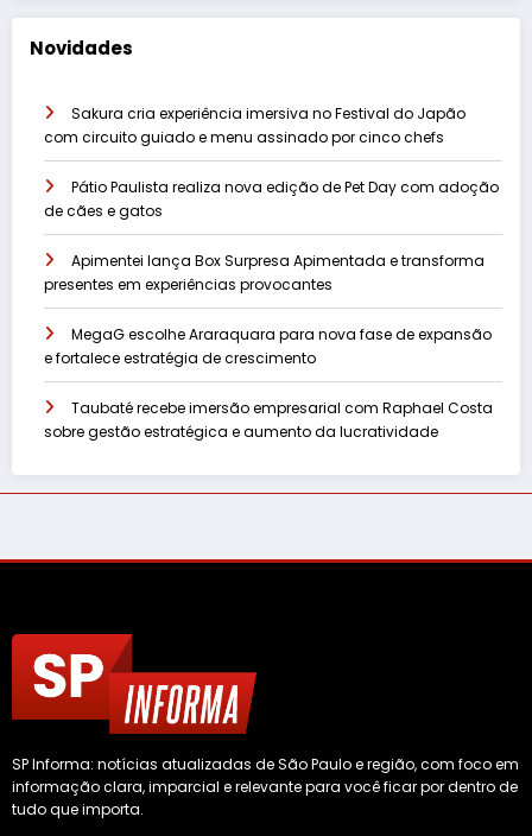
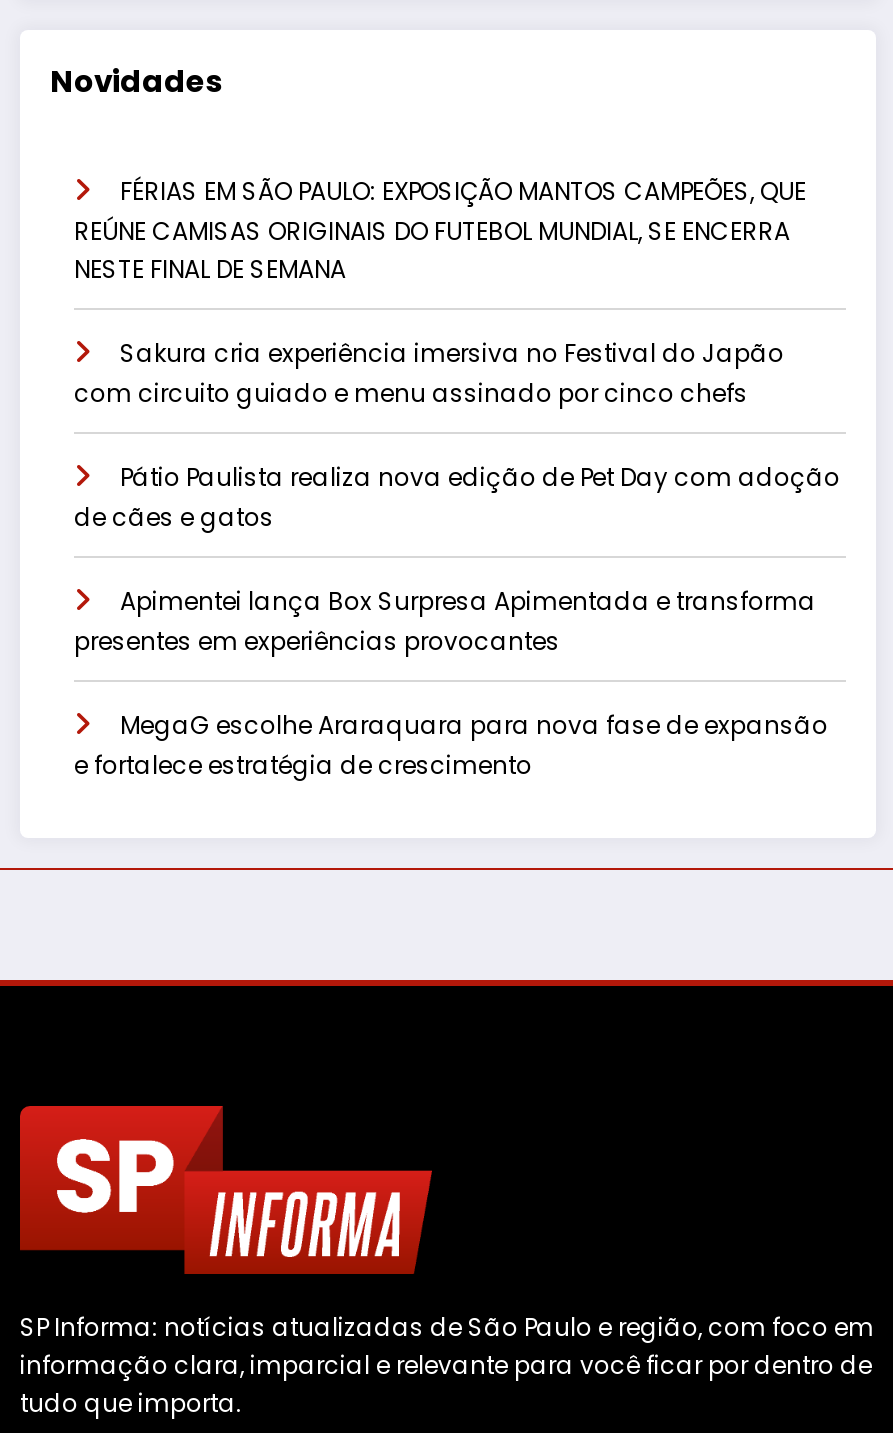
none -> [74,175,806,287] FÉRIAS EM SÃO PAULO: EXPOSIÇÃO MANTOS CAMPEÕES, QUE | REÚNE CAMISAS ORIGINAIS DO FUTEBOL MUNDIAL, SE ENCERRA | NESTE FINAL DE SEMANA
moved [44,104,499,368] -> [74,337,840,783]: Sakura cria experiência imersiva no Festival do Japão | com circuito guiado e menu assinado por cinco chefs | Pátio Paulista realiza nova edição de Pet Day com adoção | de cães e gatos | Apimentei lança Box Surpresa Apimentada e transforma | presentes em experiências provocantes | MegaG escolhe Araraquara para nova fase de expansão | e fortalece estratégia de crescimento
[44,398,493,442] Taubaté recebe imersão empresarial com Raphael Costa | sobre gestão estratégica e aumento da lucratividade -> none

